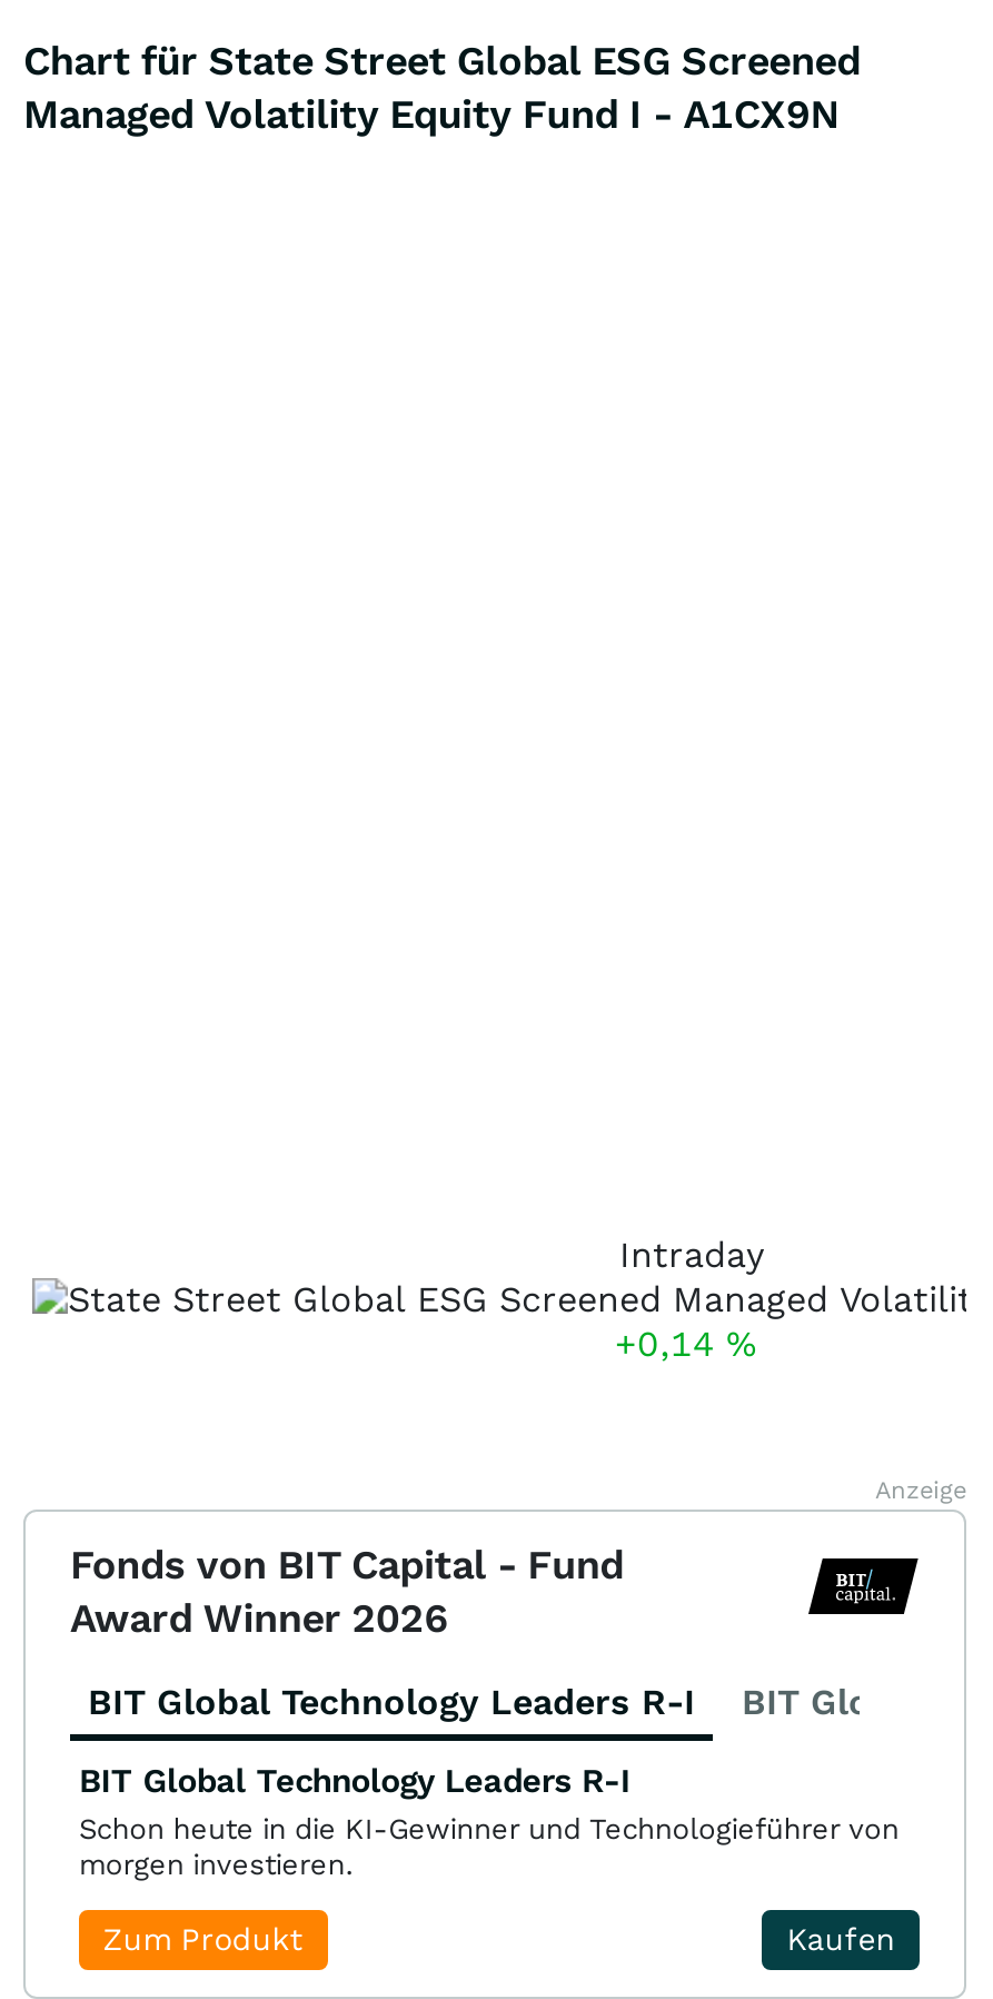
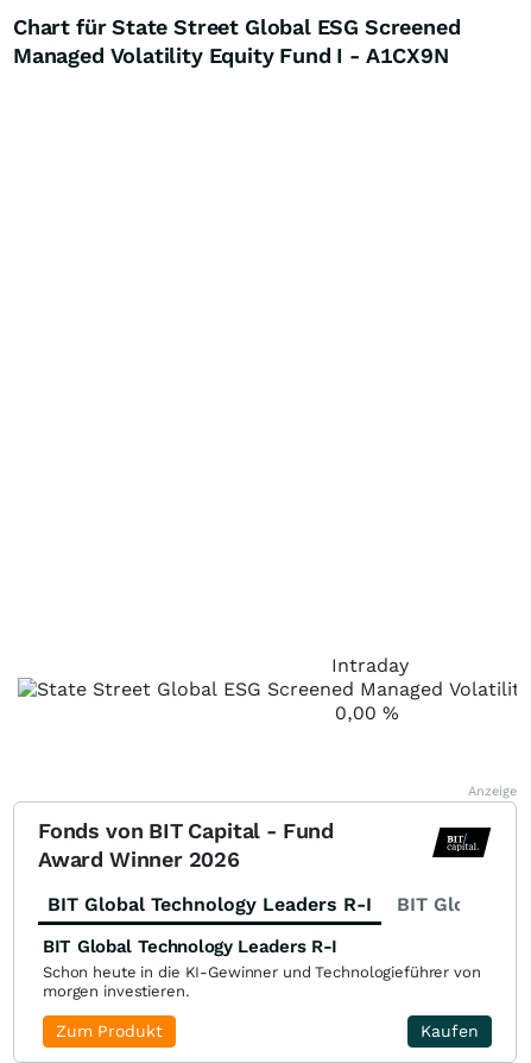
[615,1323,757,1365] +0,14% -> [335,702,399,724] 0,00%

